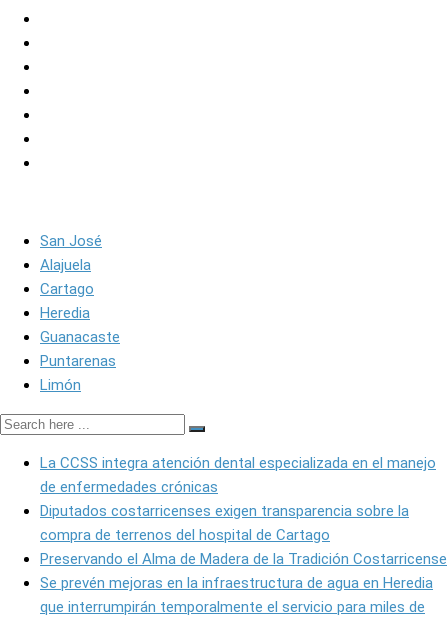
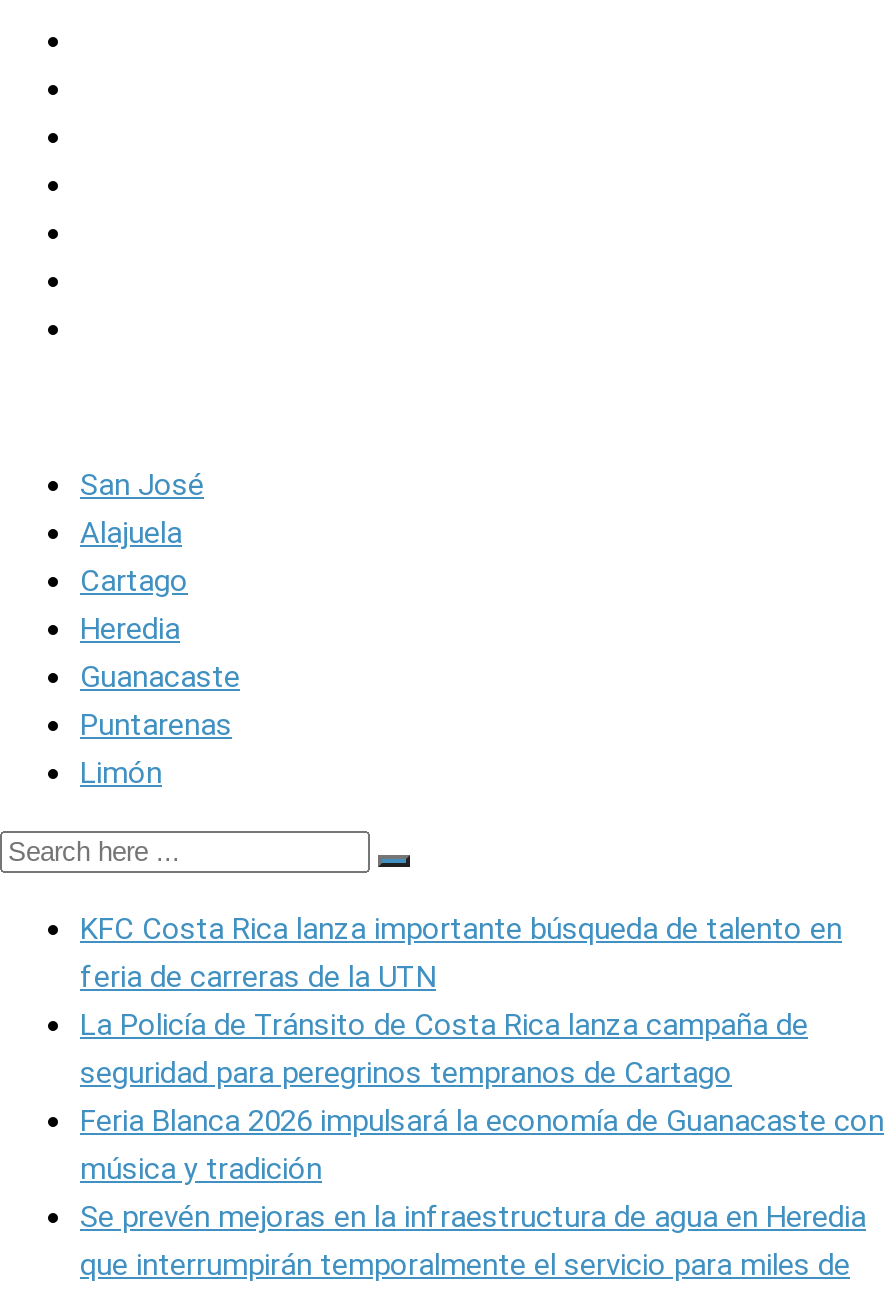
[40,454,447,568] La CCSS integra atención dental especializada en el manejo | de enfermedades crónicas | Diputados costarricenses exigen transparencia sobre la | compra de terrenos del hospital de Cartago | Preservando el Alma de Madera de la Tradición Costarricense -> [80,911,884,1187] KFC Costa Rica lanza importante búsqueda de talento en | feria de carreras de la UTN | La Policía de Tránsito de Costa Rica lanza campaña de | seguridad para peregrinos tempranos de Cartago | Feria Blanca 2026 impulsará la economía de Guanacaste con | música y tradición

